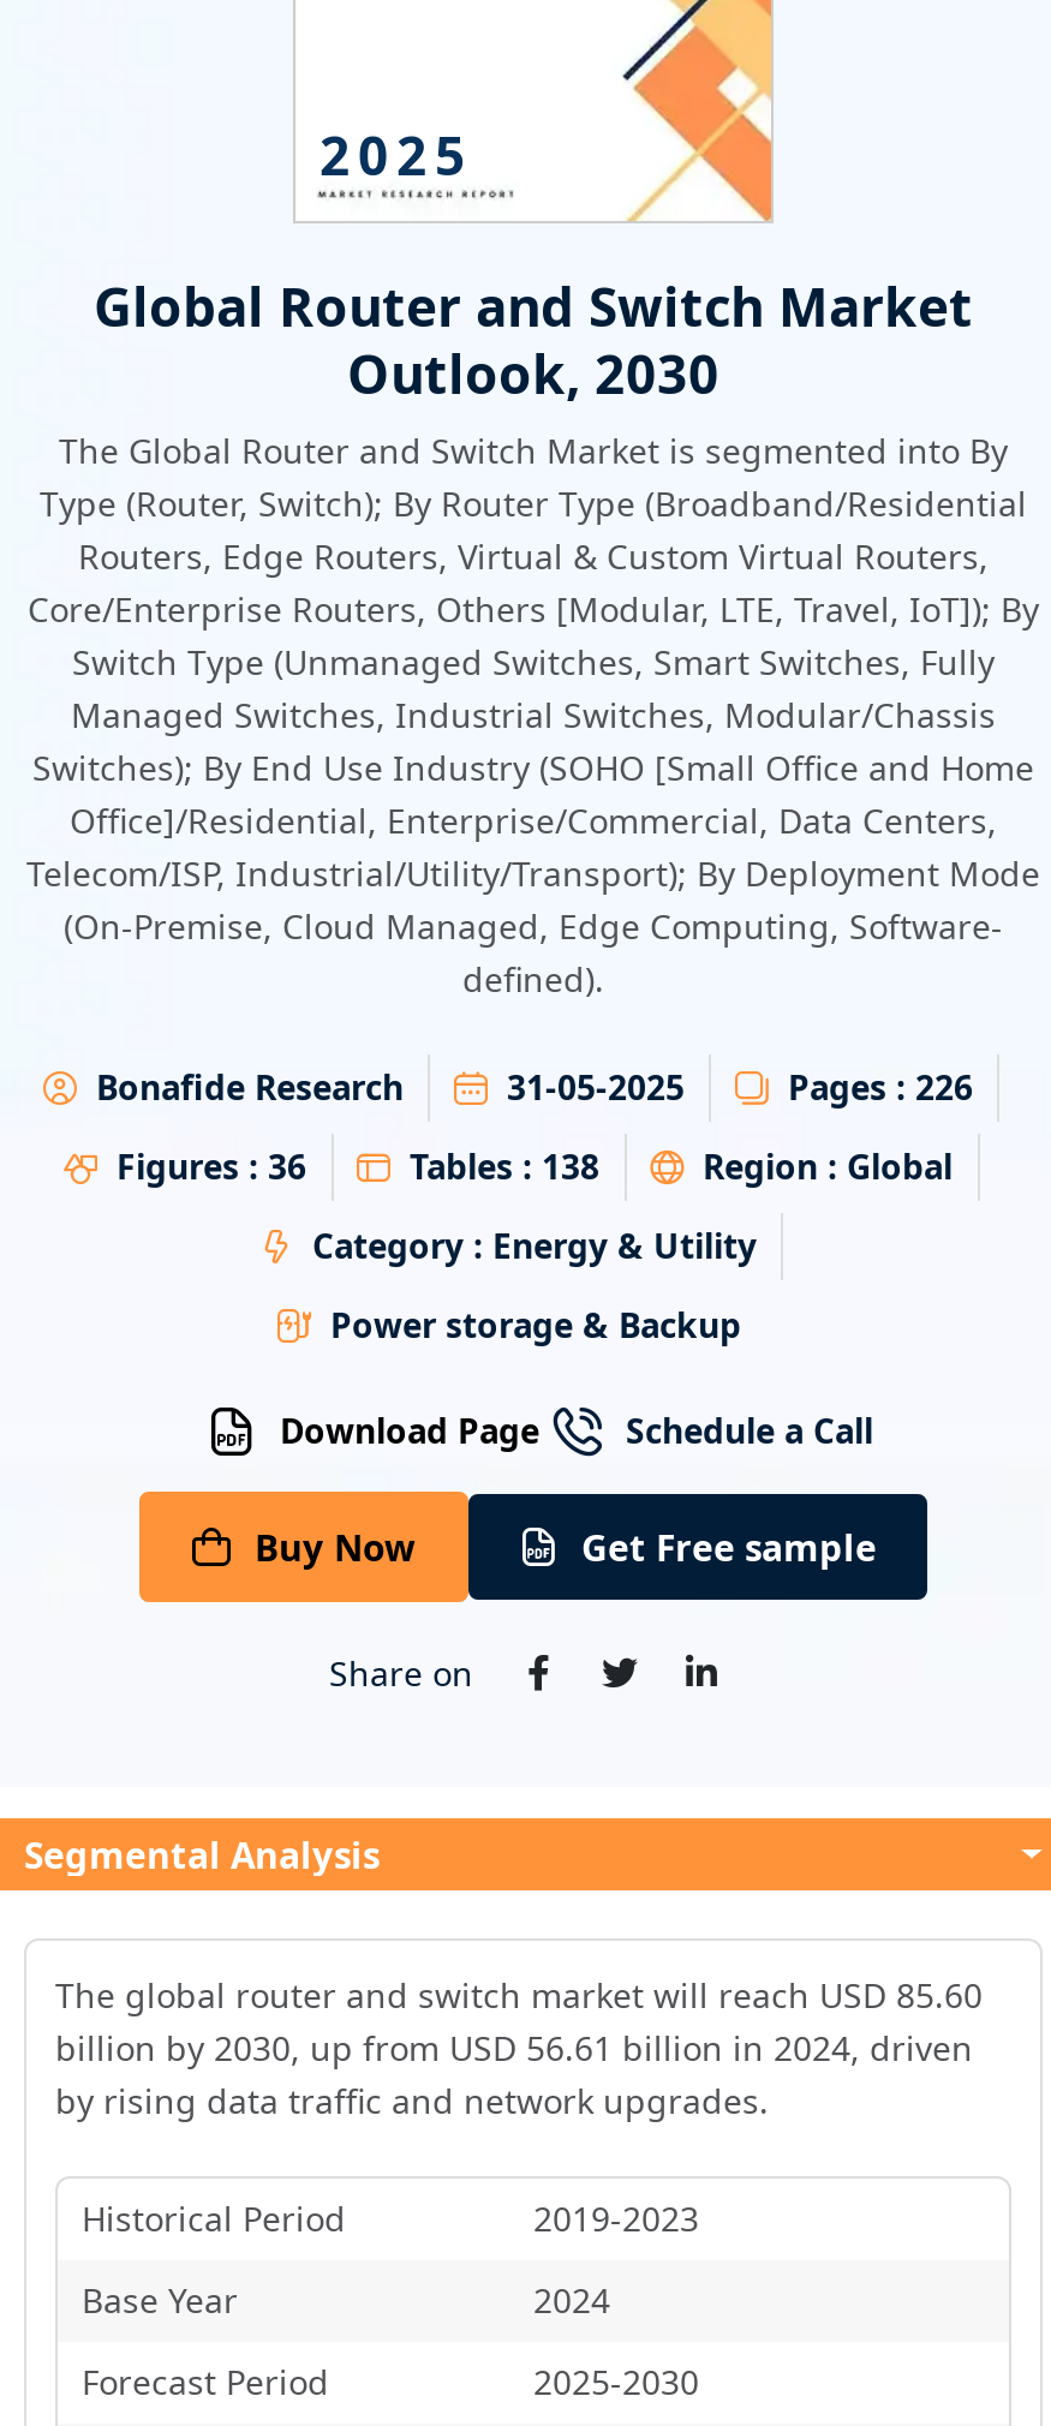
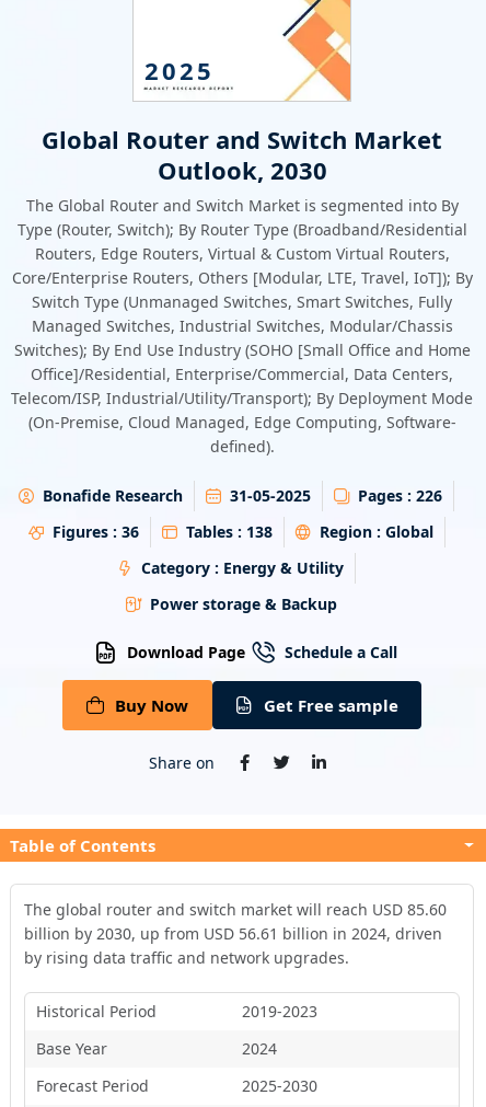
[24,1831,380,1879] Segmental Analysis -> [10,835,155,857] Table of Contents

